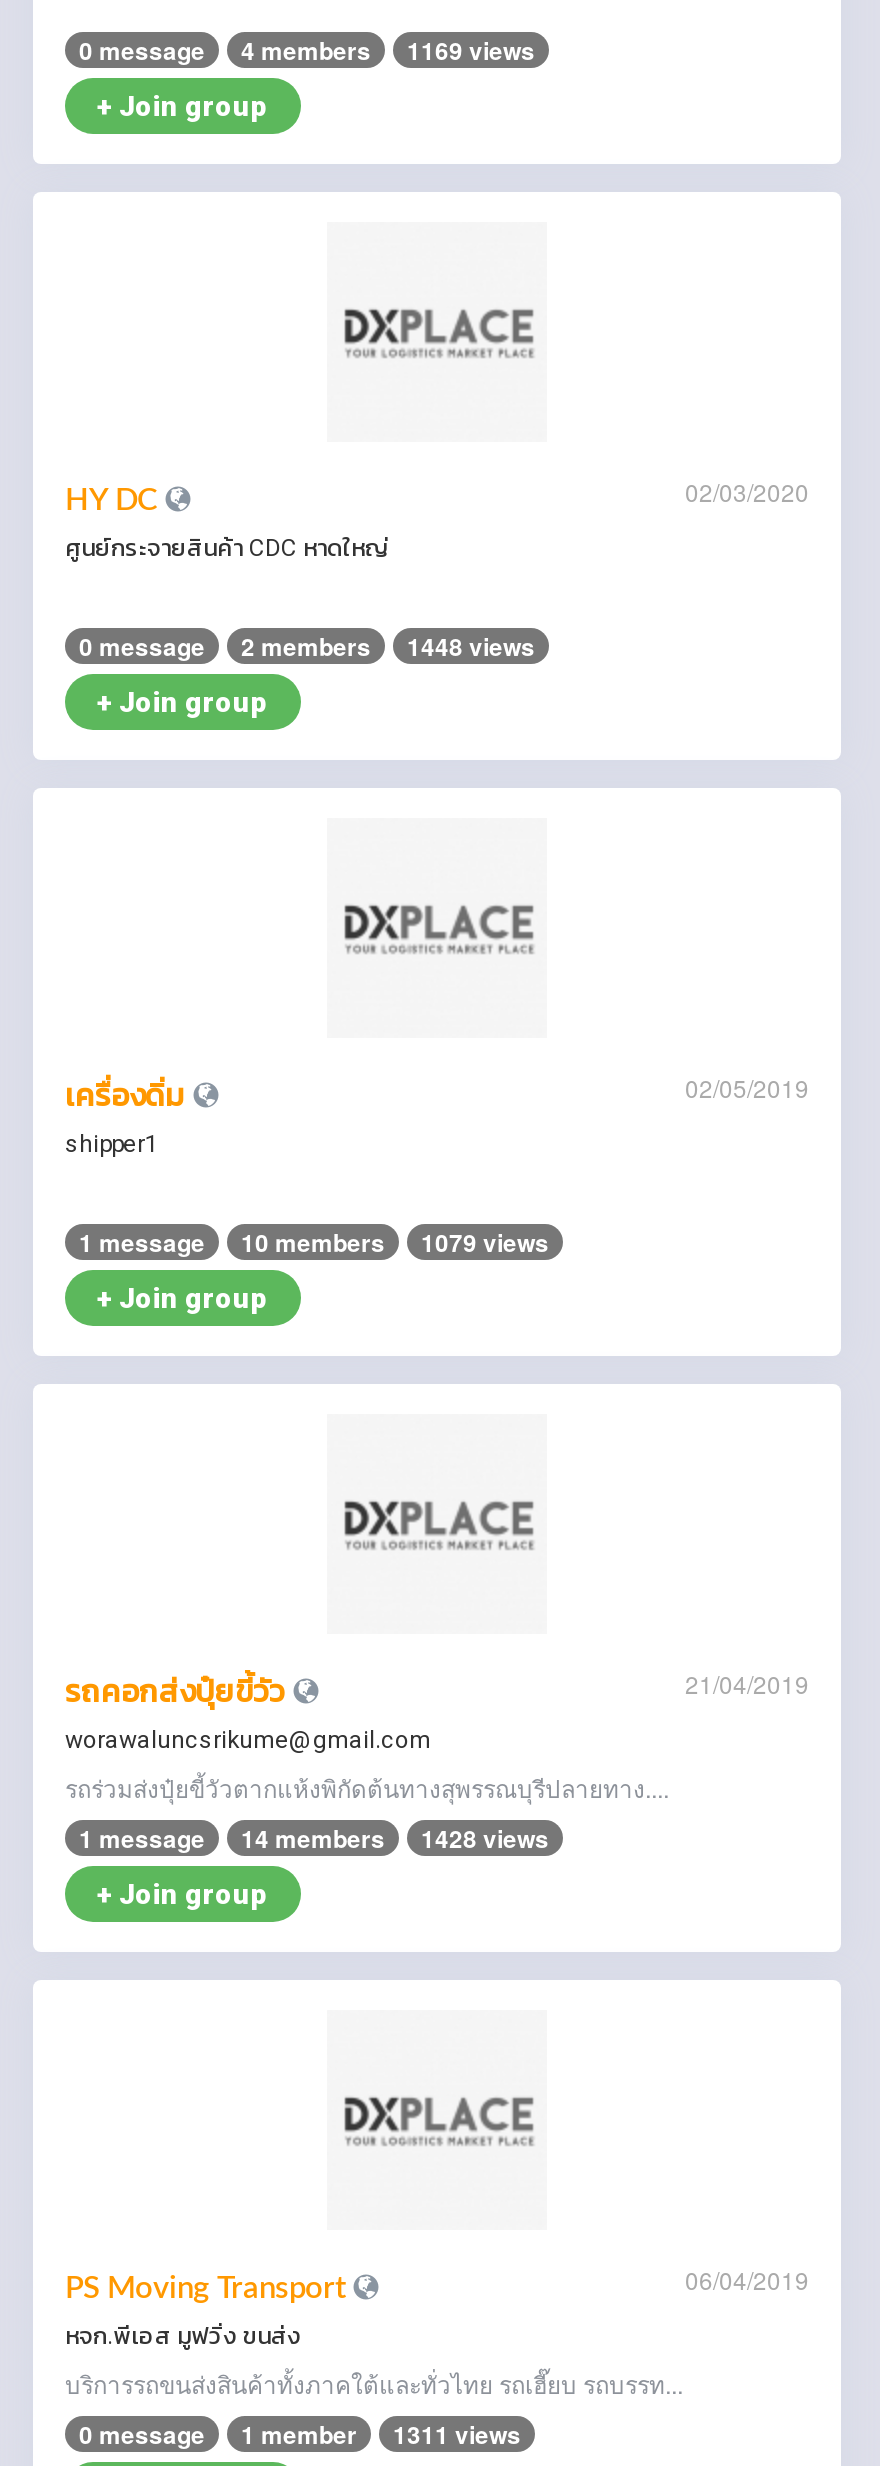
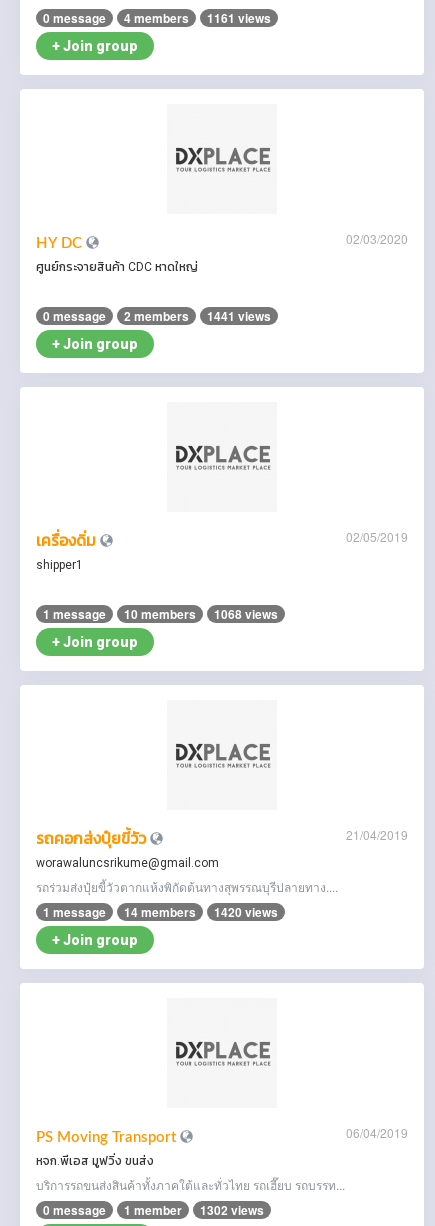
[79,33,535,69] 0 message 4 members 1169 views -> [43,9,271,27] 0 message 4 members 1161 views
[79,629,535,665] 0 message 2 members 1448 views -> [43,307,271,325] 0 message 2 members 1441 views
[79,1225,549,1261] 1 message 10 members 1079 views -> [43,605,278,623] 1 message 10 members 1068 views
[79,1821,549,1857] 1 message 14 members 1428 views -> [43,903,278,921] 1 message 14 members 1420 views
[79,2417,521,2453] 0 message 1 member 1311 views -> [43,1201,264,1219] 0 message 1 member 1302 views

